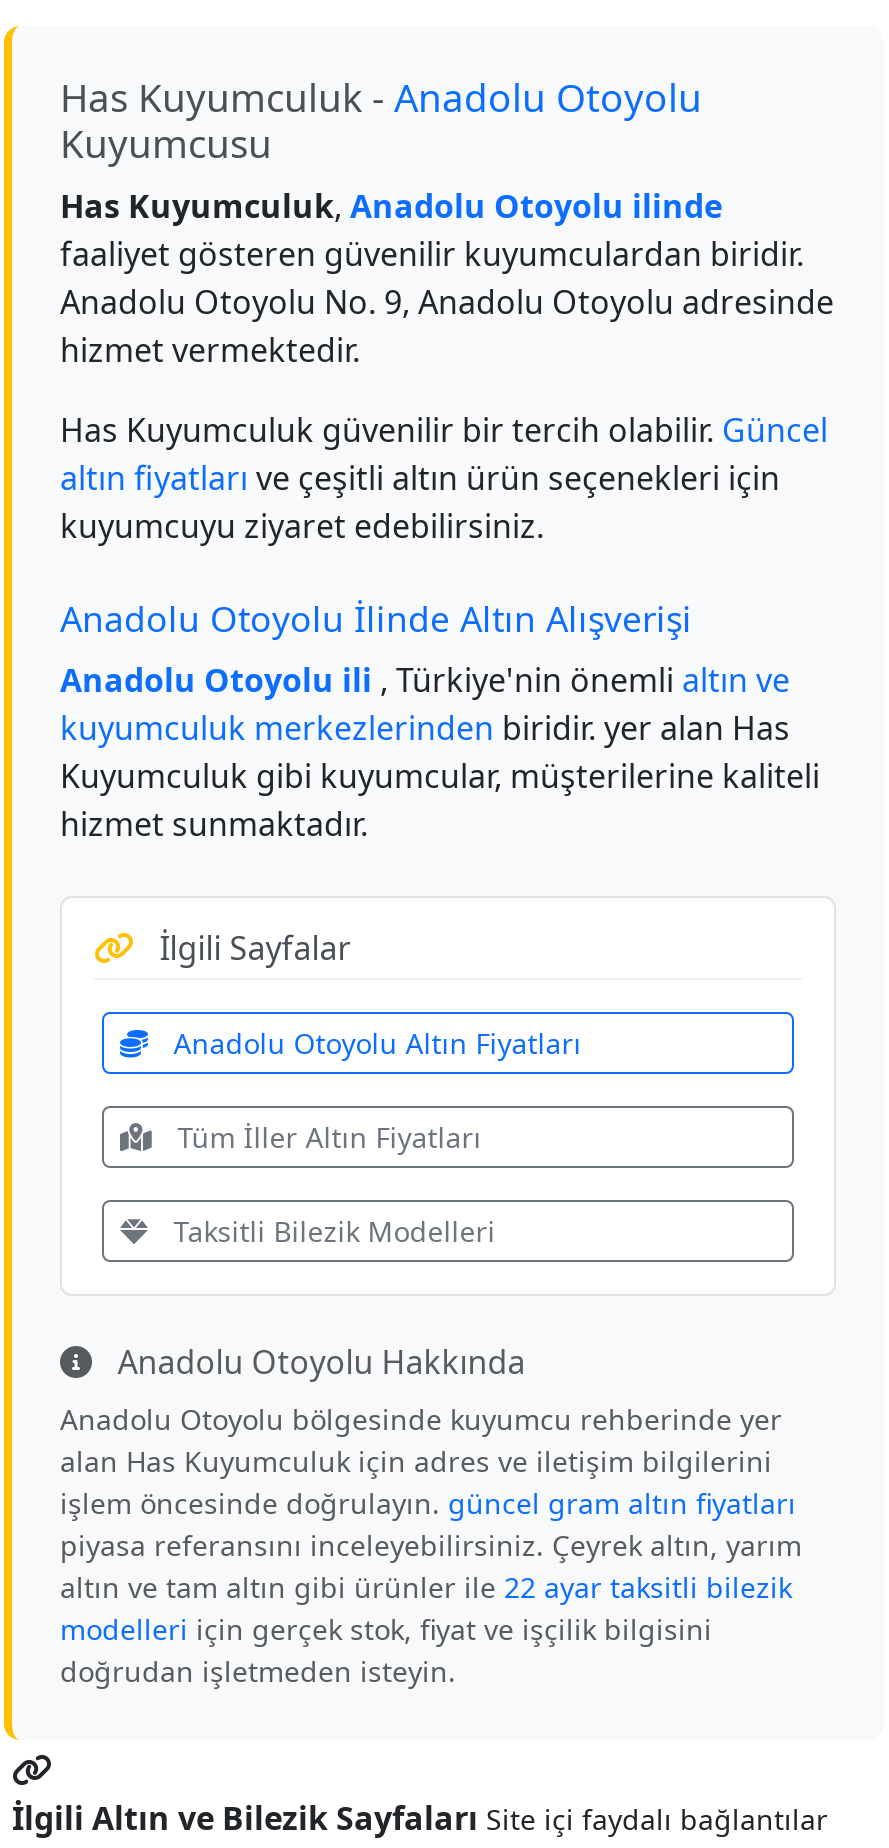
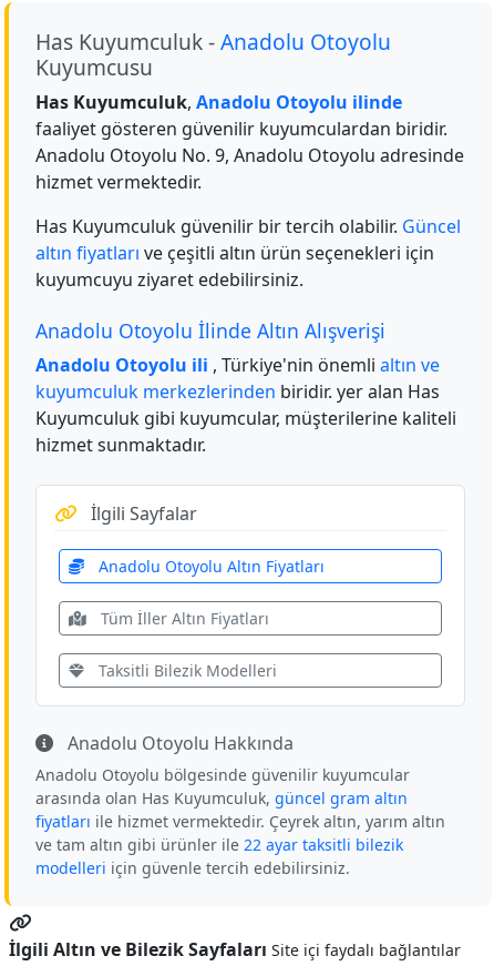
[60,1399,802,1689] Anadolu Otoyolu bölgesinde kuyumcu rehberinde yer | alan Has Kuyumculuk için adres ve iletişim bilgilerini | işlem öncesinde doğrulayın. güncel gram altın fiyatları | piyasa referansını inceleyebilirsiniz. Çeyrek altın, yarım | altın ve tam altın gibi ürünler ile 22 ayar taksitli bilezik | modelleri için gerçek stok, fiyat ve işçilik bilgisini | doğrudan işletmeden isteyin. -> [35,764,445,878] Anadolu Otoyolu bölgesinde güvenilir kuyumcular | arasında olan Has Kuyumculuk, güncel gram altın | fiyatları ile hizmet vermektedir. Çeyrek altın, yarım altın | ve tam altın gibi ürünler ile 22 ayar taksitli bilezik | modelleri için güvenle tercih edebilirsiniz.

